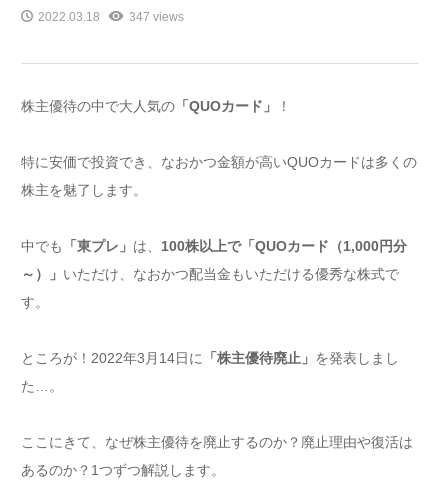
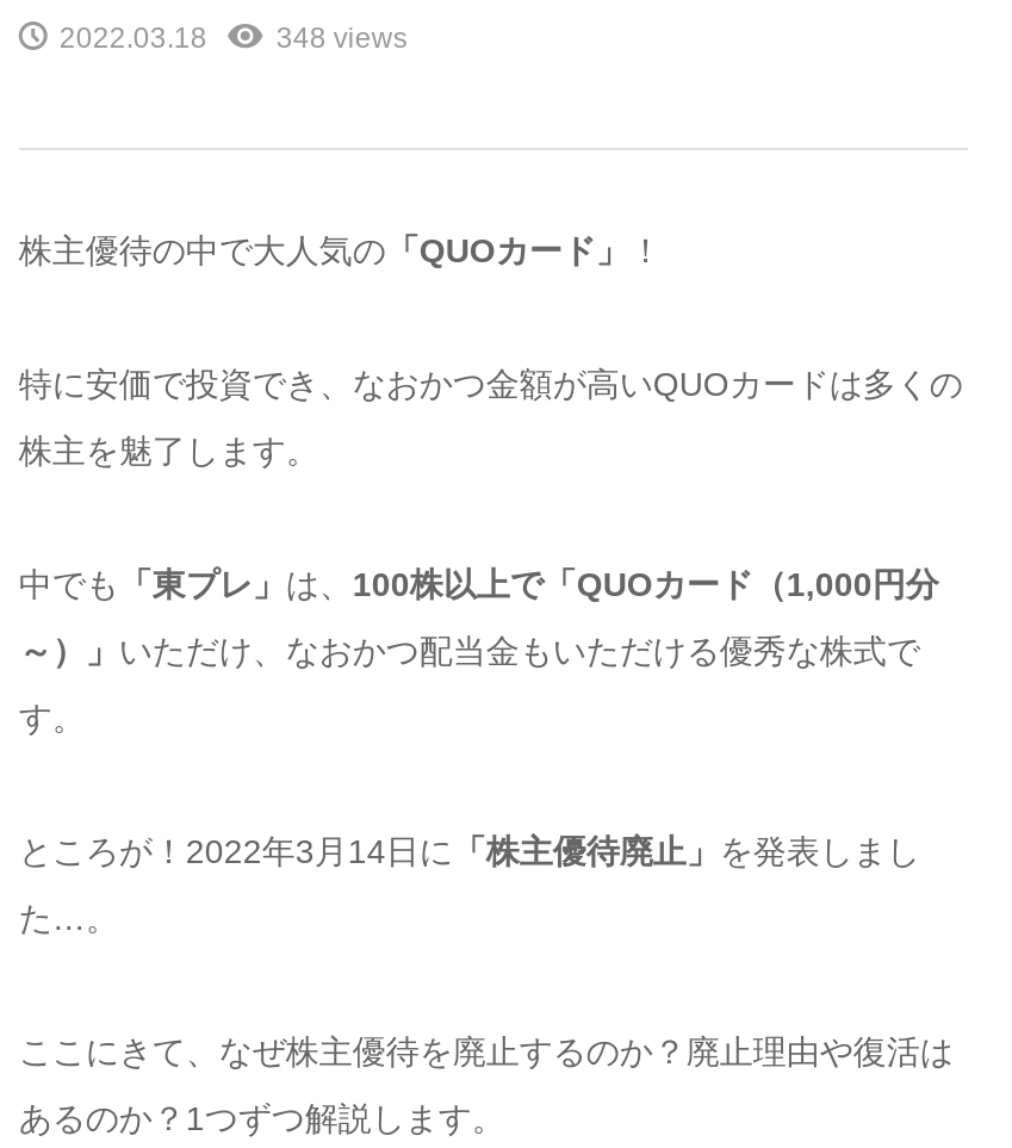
[129,10,184,24] 347 views -> [276,21,407,55] 348 views

